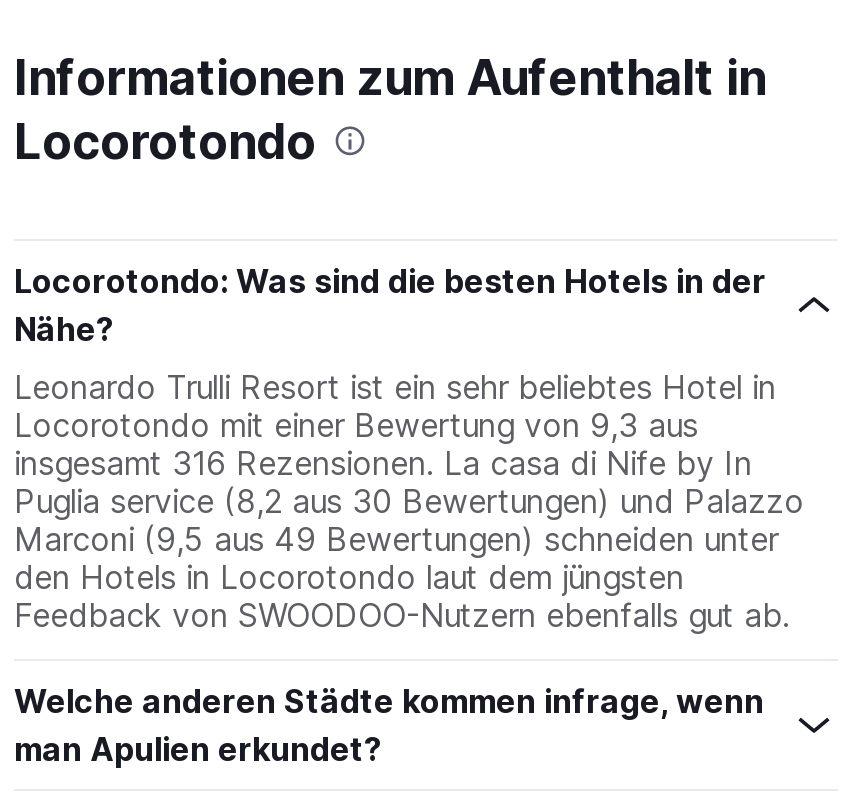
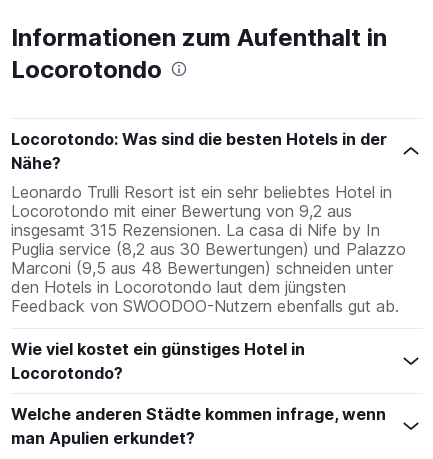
[14,405,698,445] Locorotondo mit einer Bewertung von 9,3 aus -> [11,201,352,221] Locorotondo mit einer Bewertung von 9,2 aus
[14,443,752,483] insgesamt 316 Rezensionen. La casa di Nife by In -> [11,220,380,240] insgesamt 315 Rezensionen. La casa di Nife by In
[14,519,778,559] Marconi (9,5 aus 49 Bewertungen) schneiden unter -> [11,258,393,278] Marconi (9,5 aus 48 Bewertungen) schneiden unter
none -> [11,339,305,383] Wie viel kostet ein günstiges Hotel in | Locorotondo?

